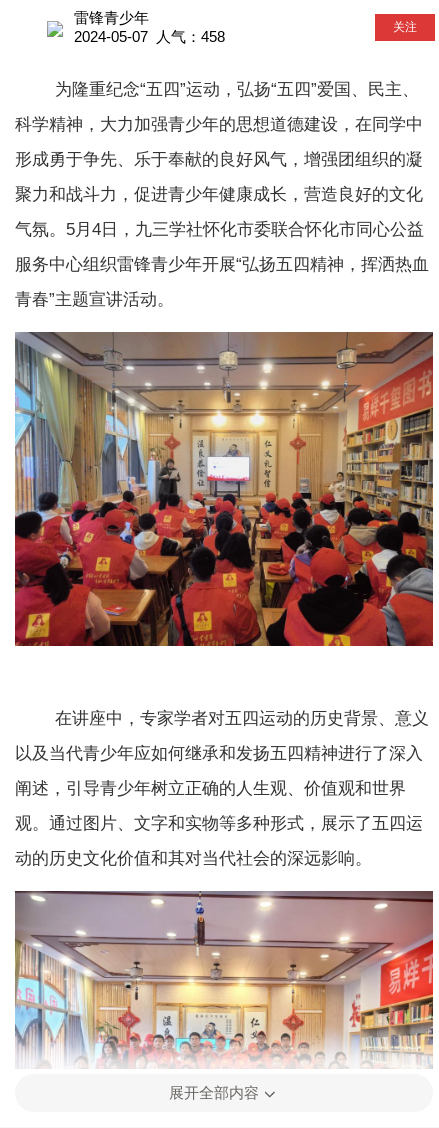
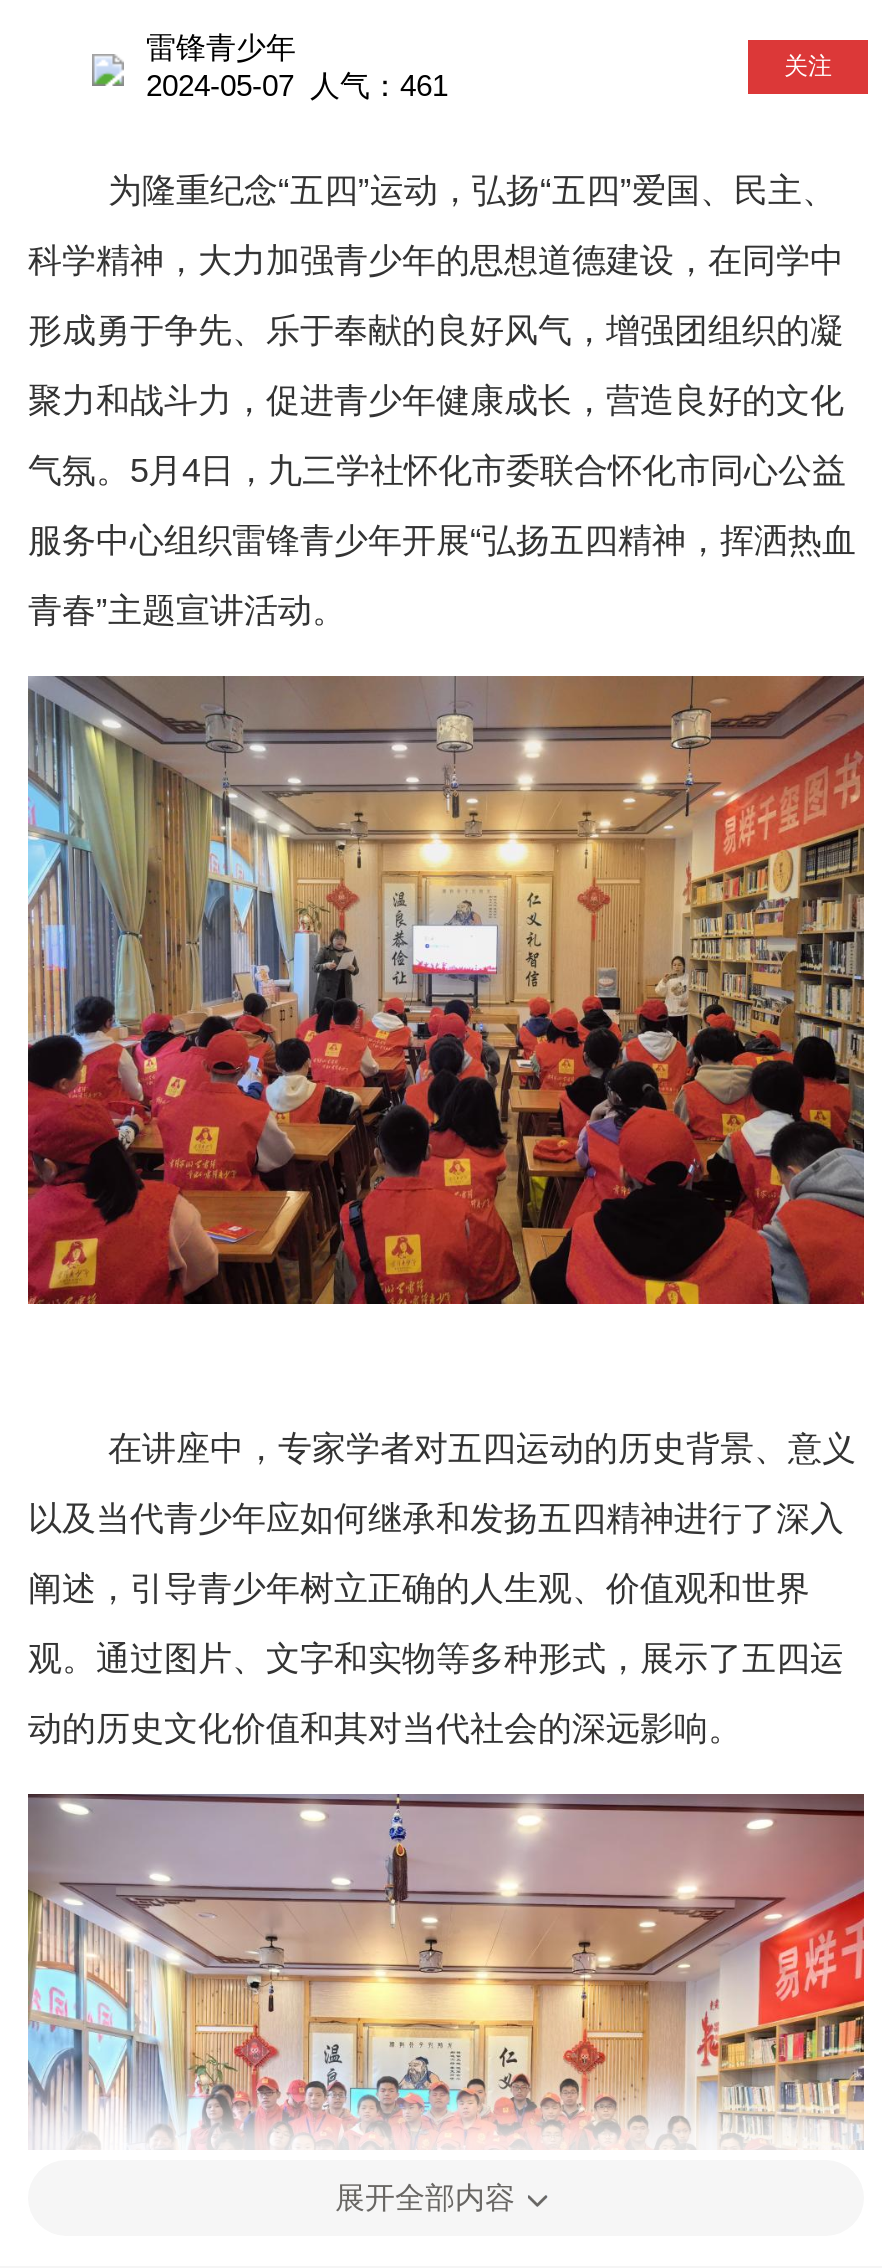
[74,28,225,45] 2024-05-07 人气：458 -> [146,68,448,102] 2024-05-07 人气：461

